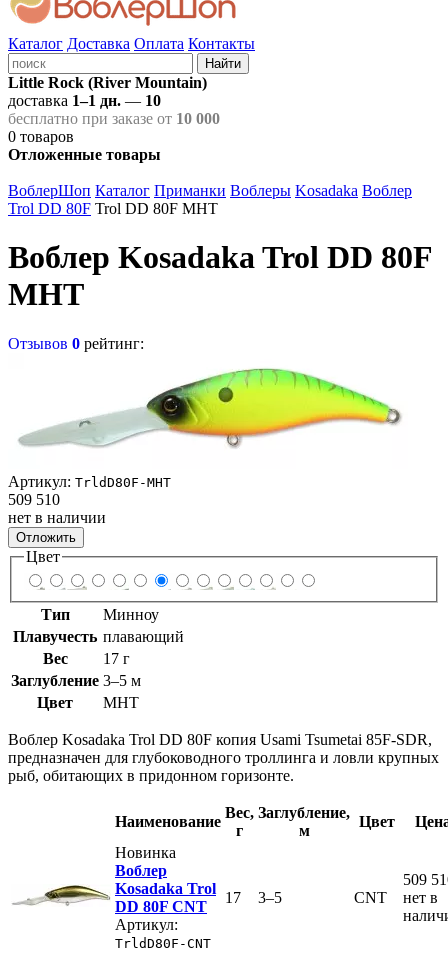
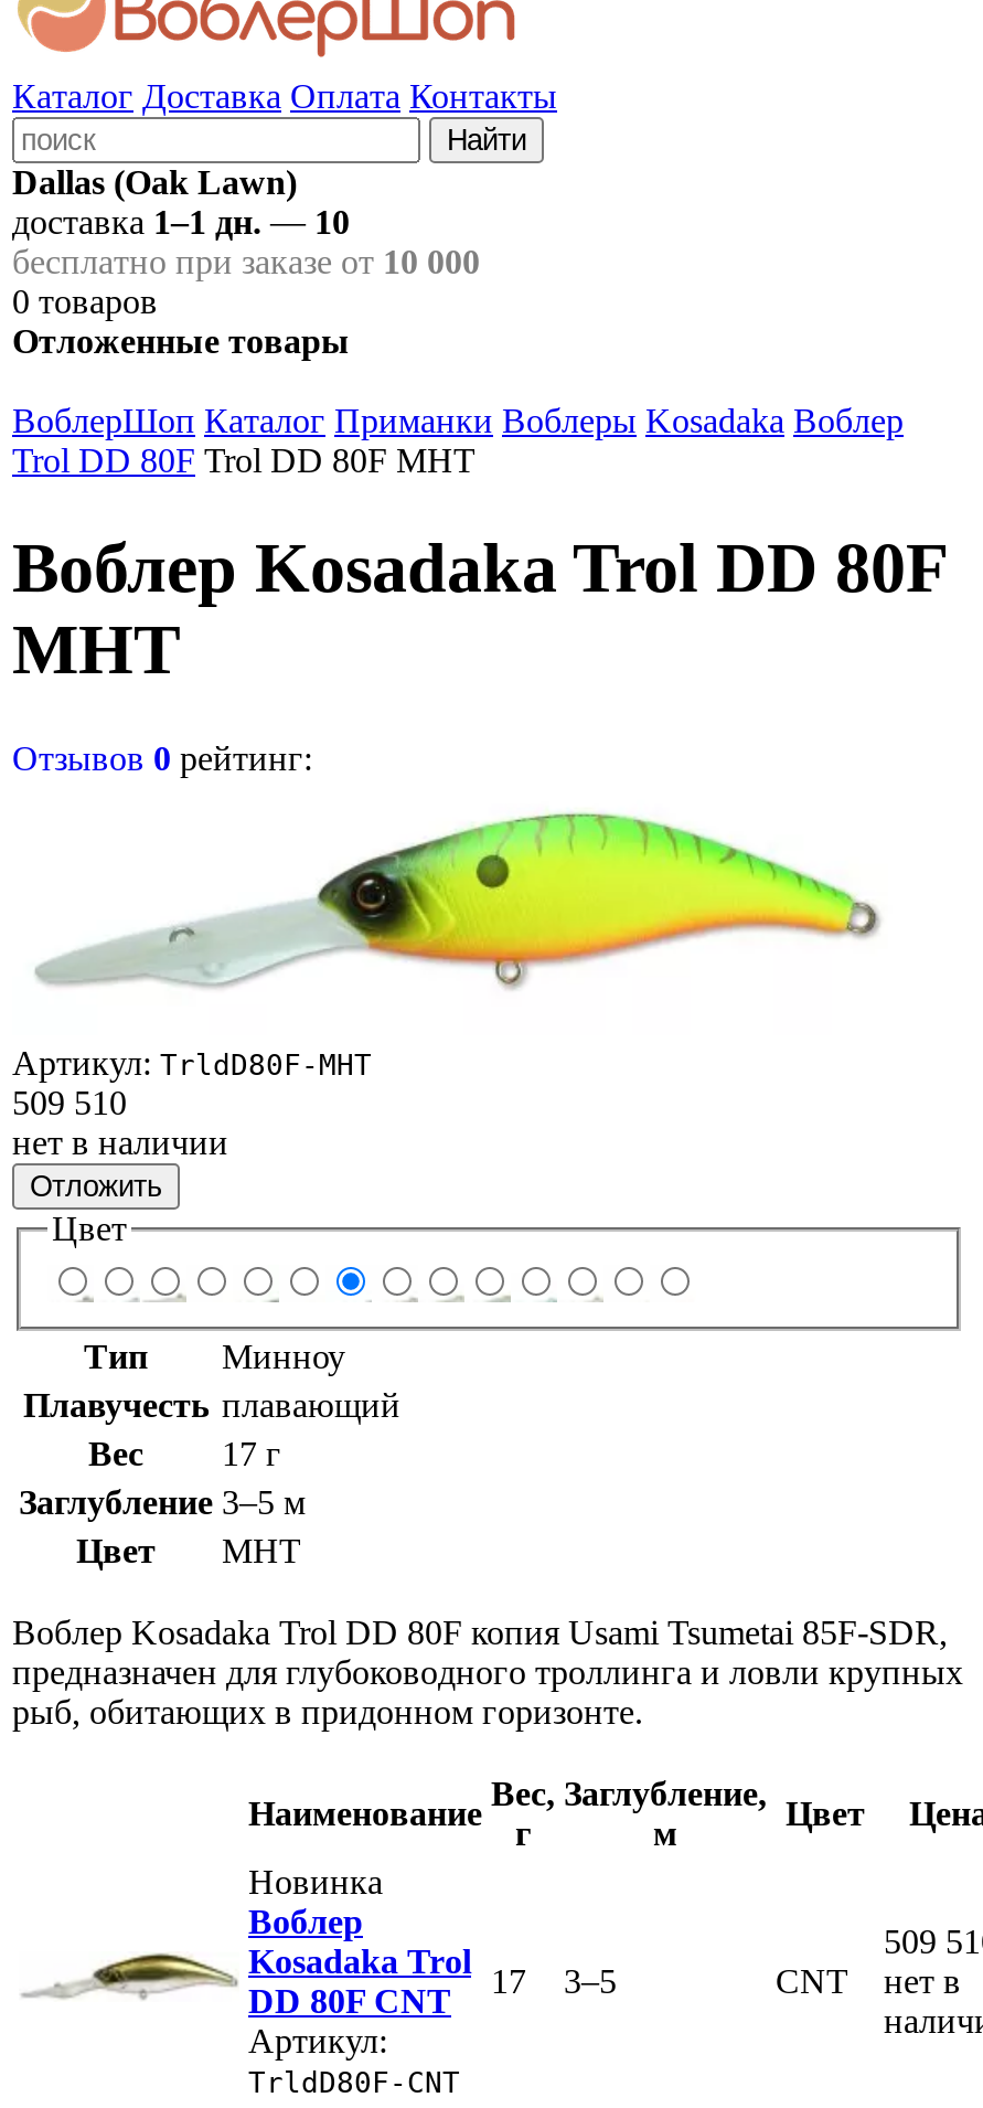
[8,74,207,91] Little Rock (River Mountain) -> [12,163,297,201] Dallas (Oak Lawn)

